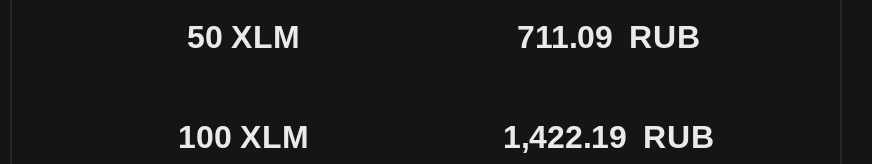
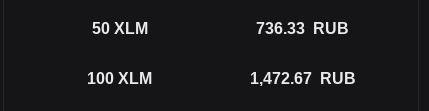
[517,20,701,54] 711.09 RUB -> [256,20,349,37] 736.33 RUB
[503,120,715,154] 1,422.19 RUB -> [249,70,355,87] 1,472.67 RUB

